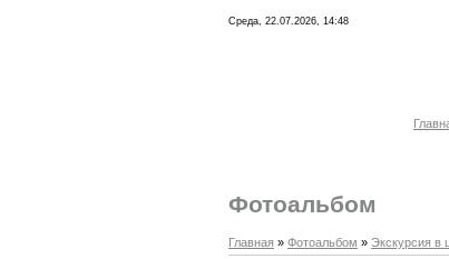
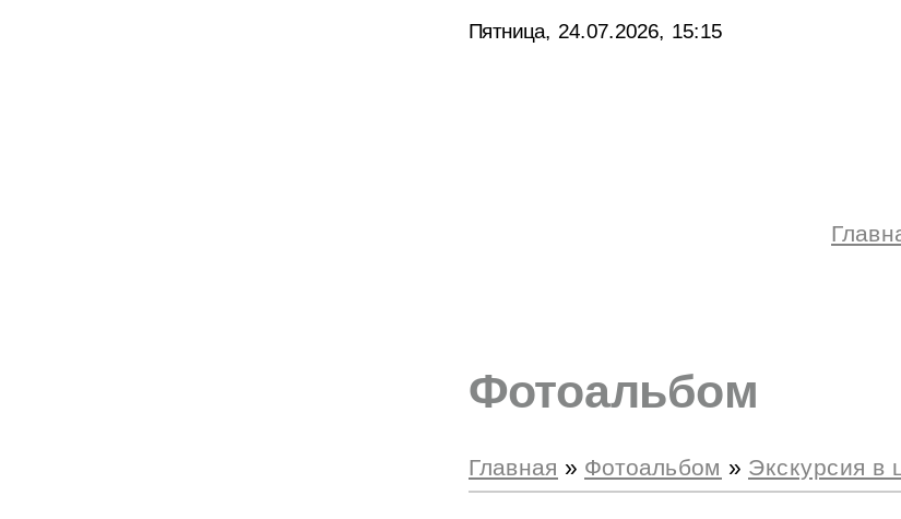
[228,16,349,27] Среда, 22.07.2026, 14:48 -> [469,21,722,43] Пятница, 24.07.2026, 15:15

